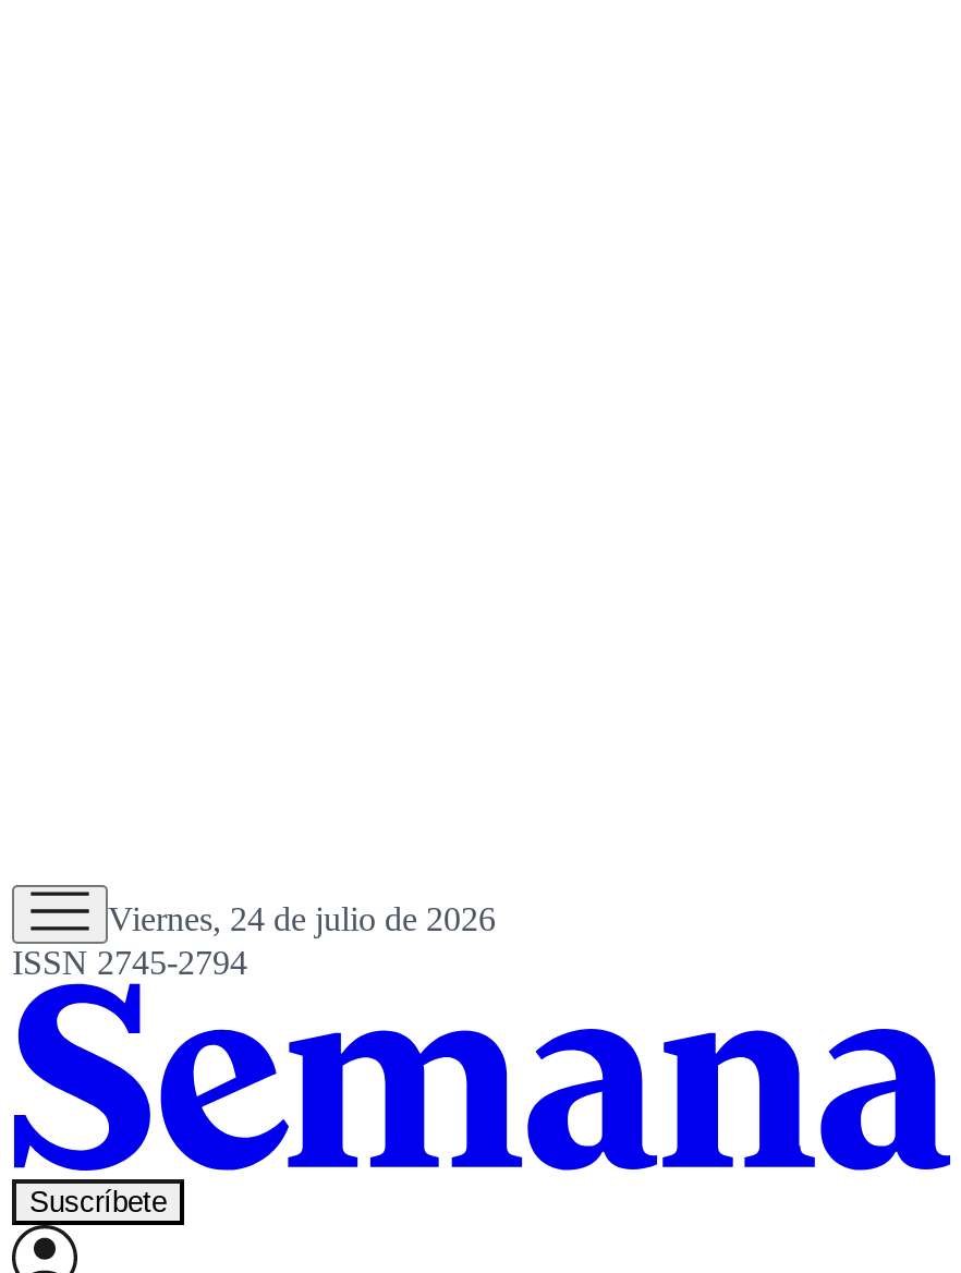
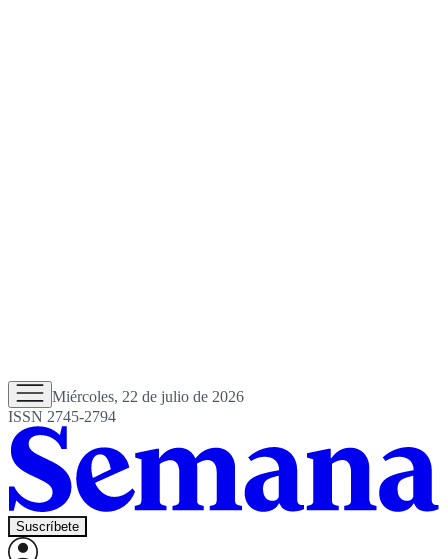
[108,900,496,937] Viernes, 24 de julio de 2026 -> [52,388,244,405] Miércoles, 22 de julio de 2026

